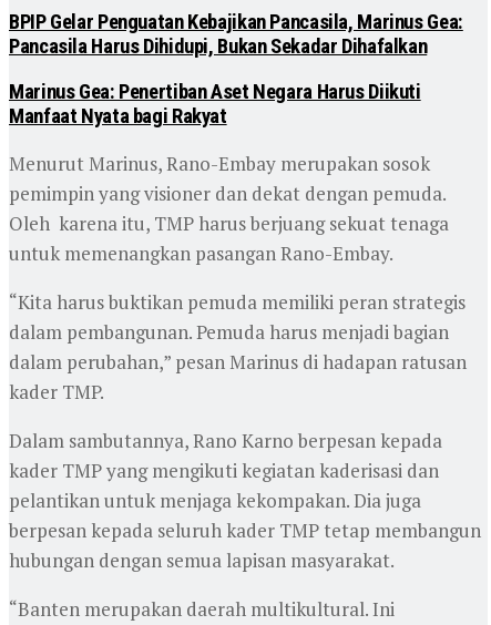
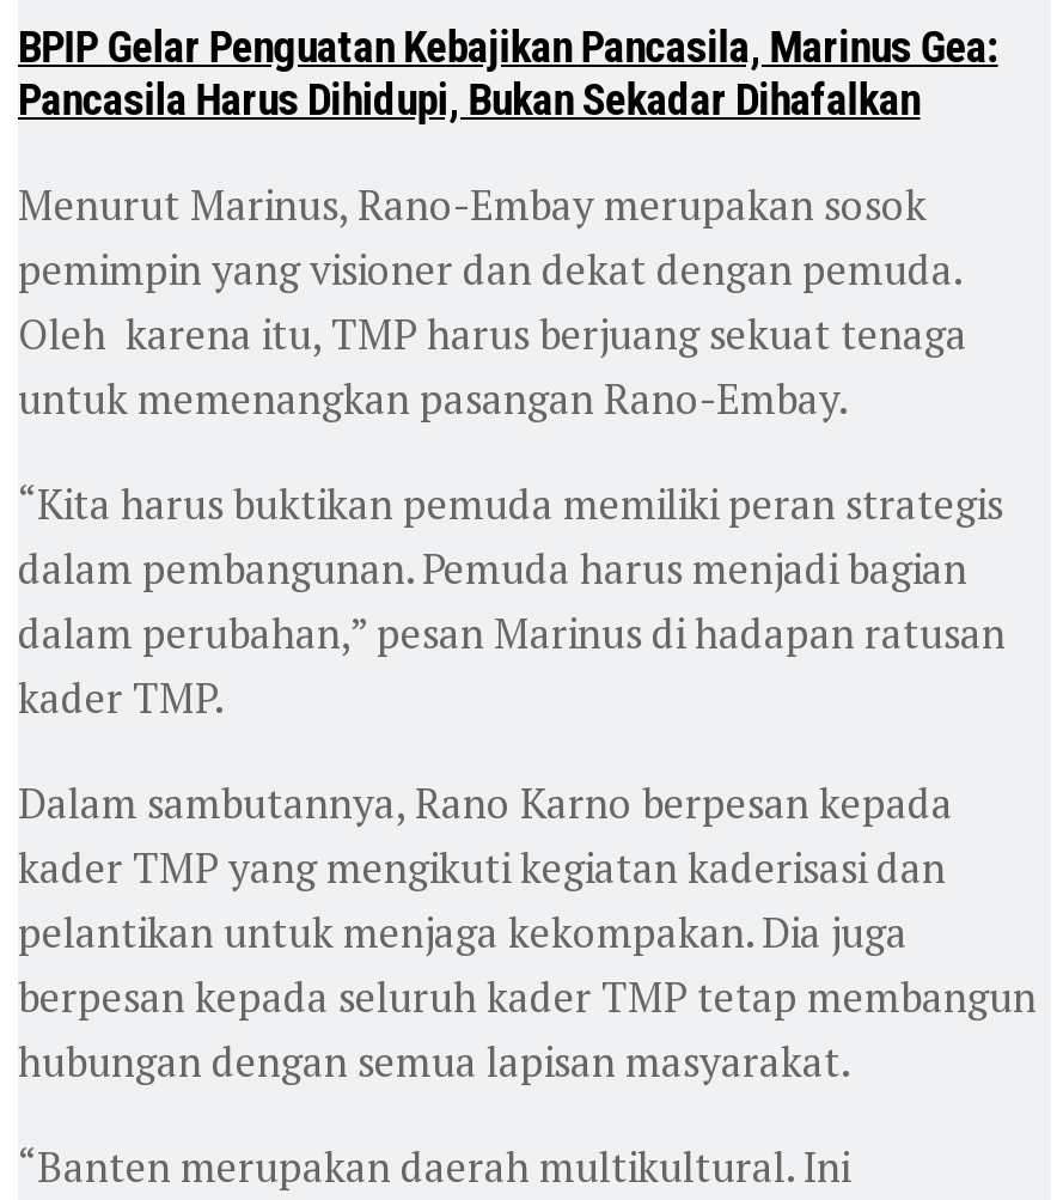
[9,79,421,128] Marinus Gea: Penertiban Aset Negara Harus Diikuti | Manfaat Nyata bagi Rakyat -> none

